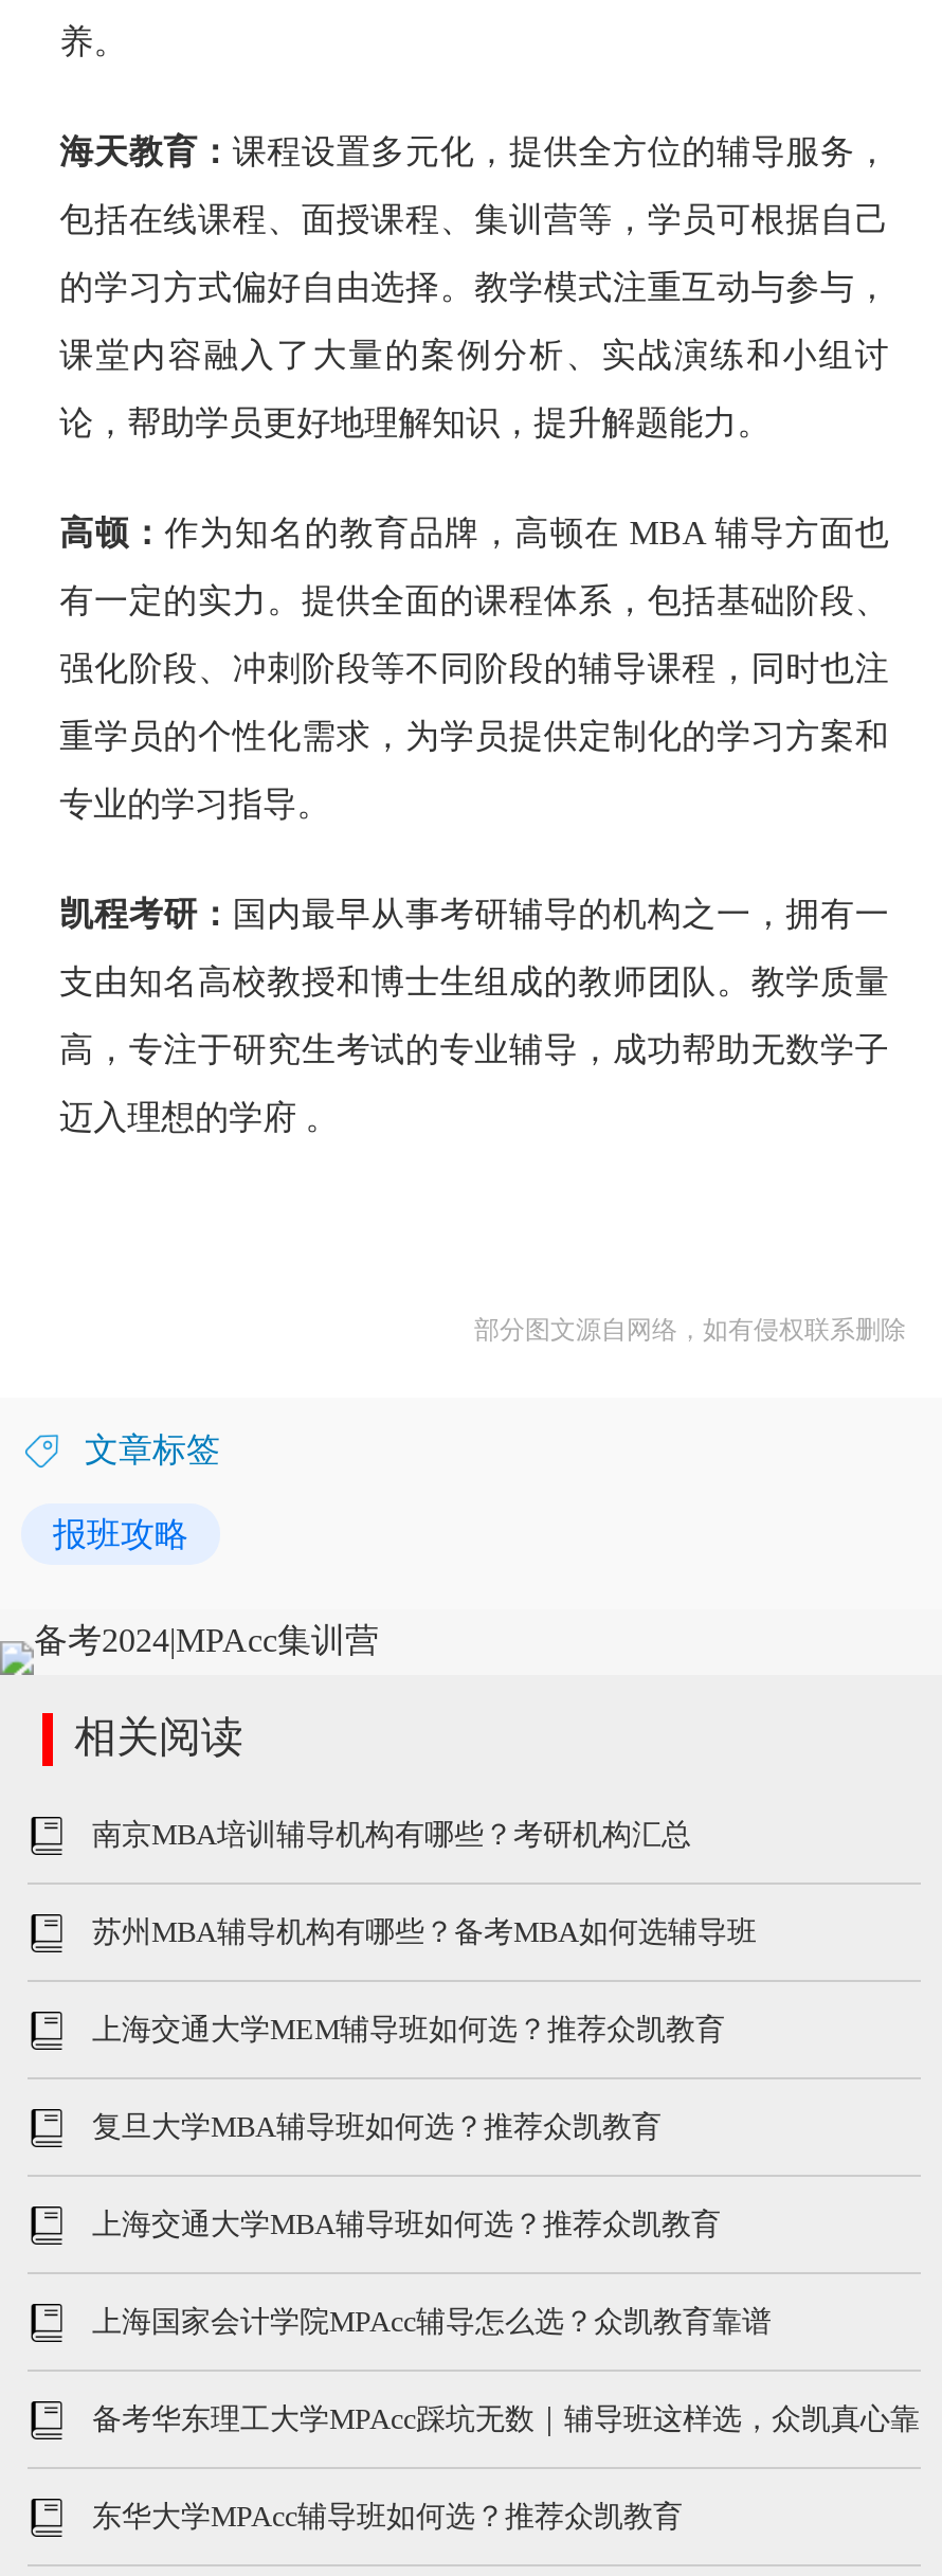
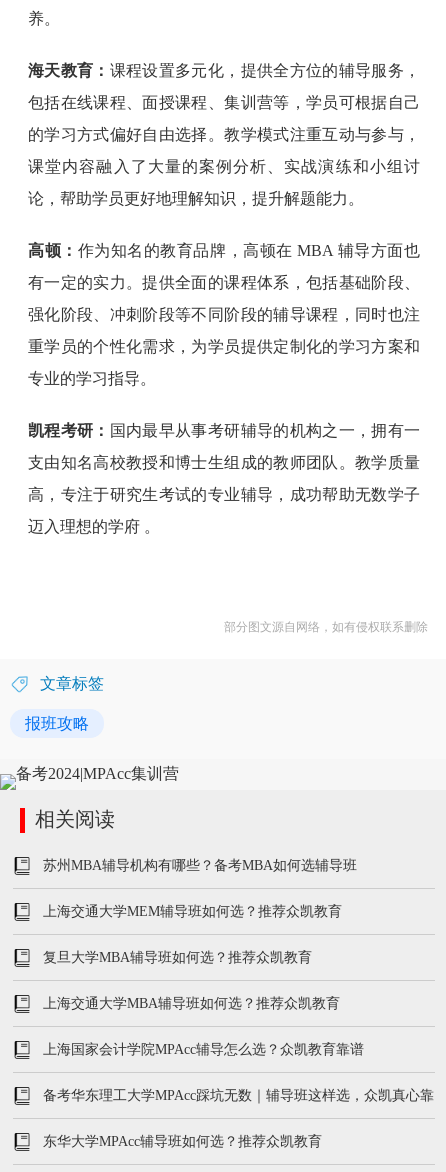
[92,1819,691,1851] 南京MBA培训辅导机构有哪些？考研机构汇总 -> none

